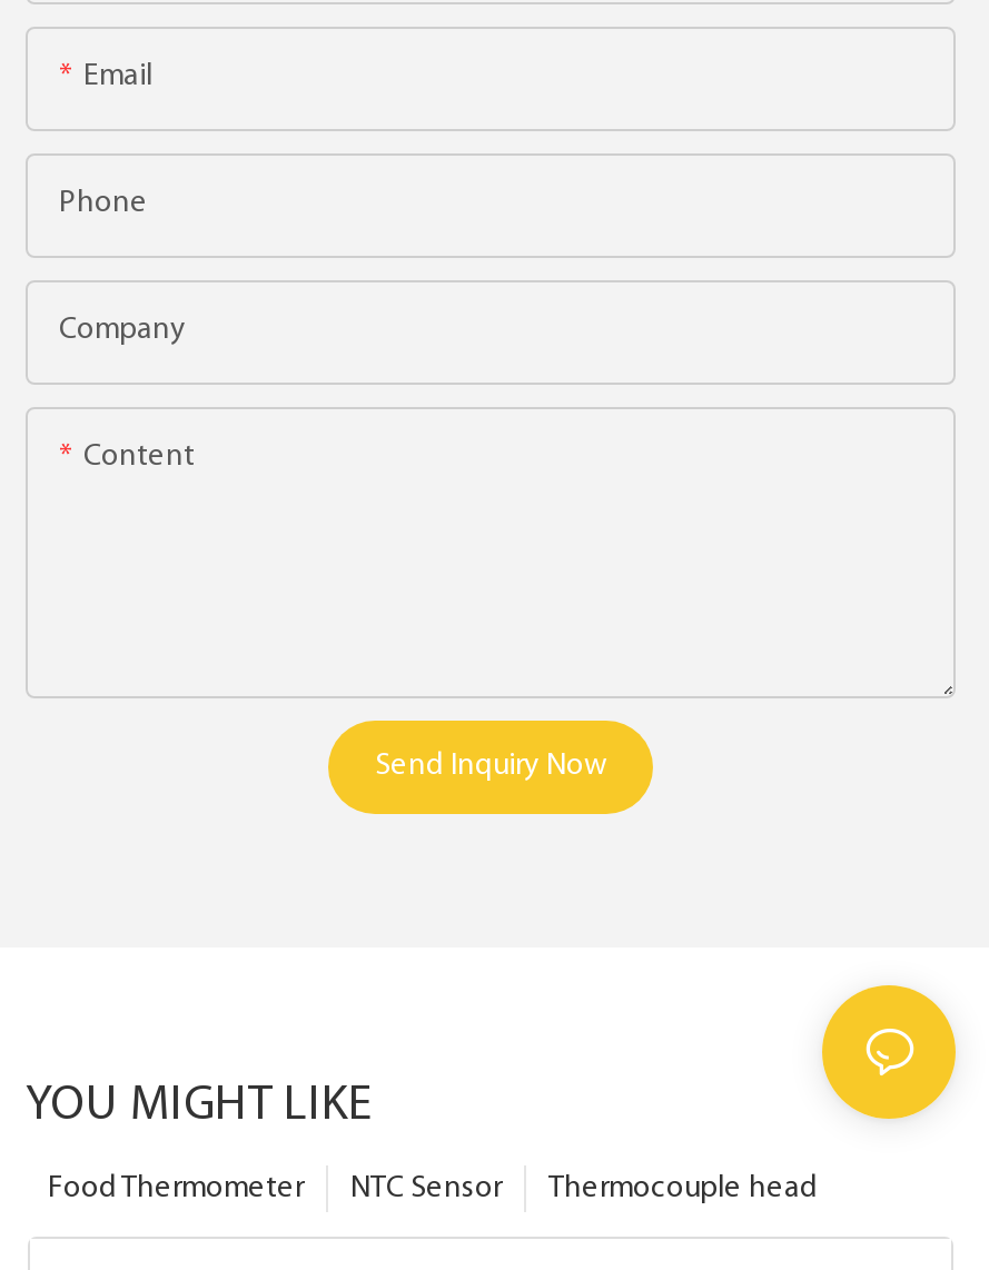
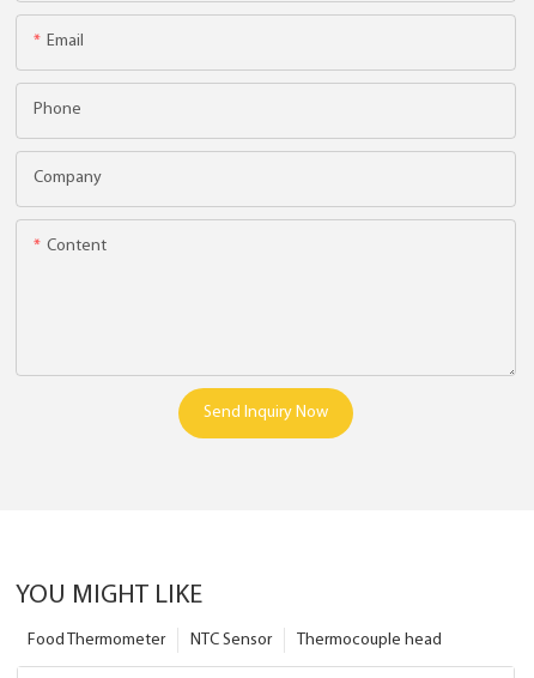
[820,983,958,1123] [image] -> none

